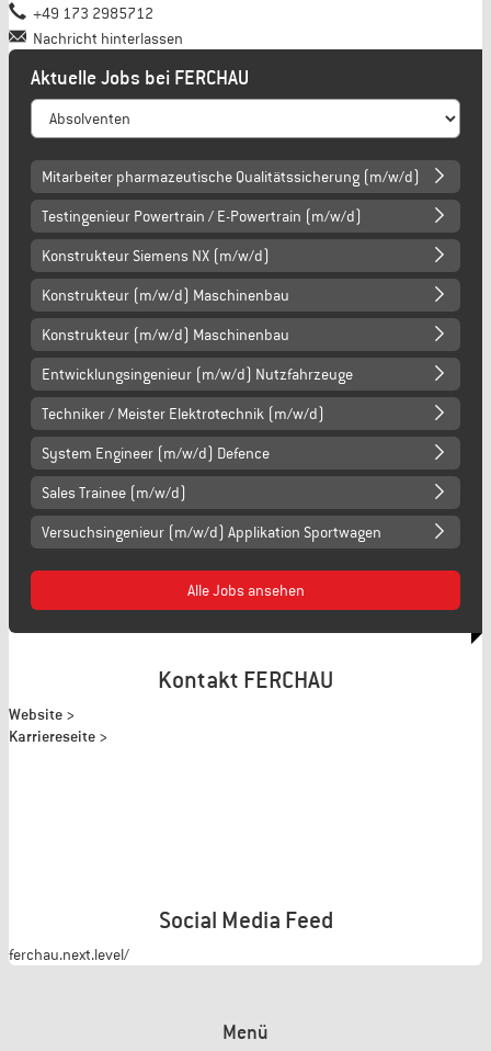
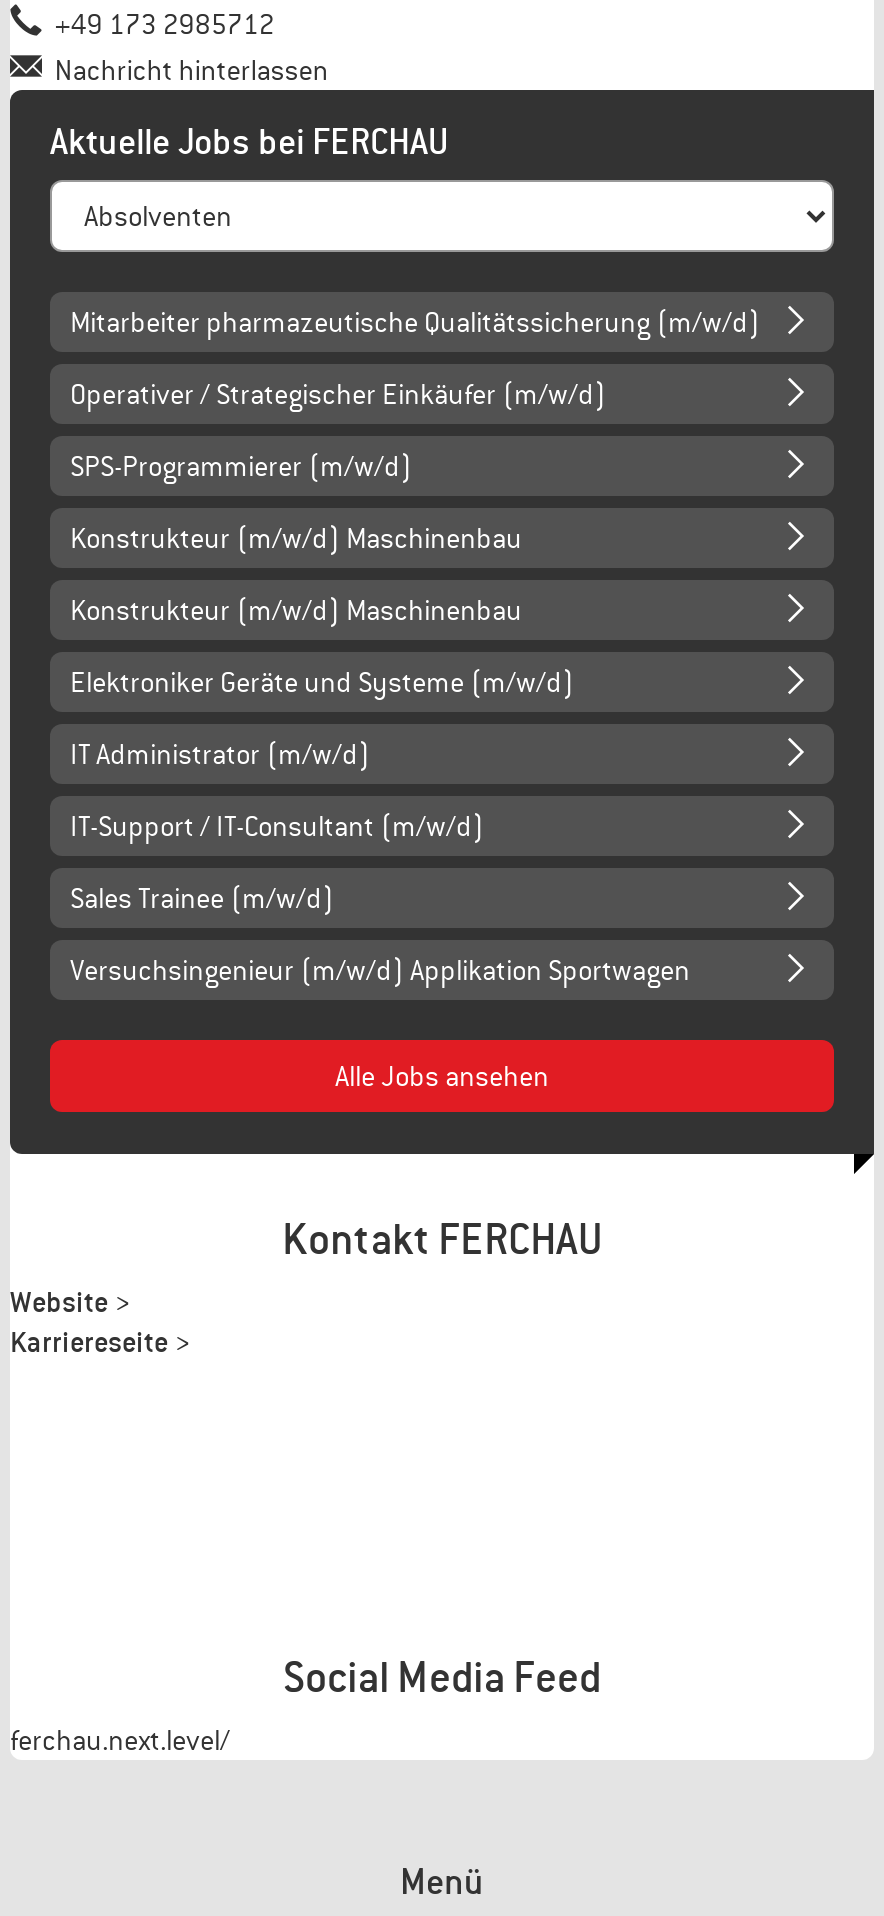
[42,206,362,226] Testingenieur Powertrain / E-Powertrain (m/w/d) -> [70,375,606,411] Operativer / Strategischer Einkäufer (m/w/d)
[42,245,270,265] Konstrukteur Siemens NX (m/w/d) -> [70,447,412,483] SPS-Programmierer (m/w/d)
[42,364,353,384] Entwicklungsingenieur (m/w/d) Nutzfahrzeuge -> [70,663,574,699] Elektroniker Geräte und Systeme (m/w/d)
[42,403,324,423] Techniker / Meister Elektrotechnik (m/w/d) -> [70,735,370,771] IT Administrator (m/w/d)
[42,443,270,463] System Engineer (m/w/d) Defence -> [70,807,484,843] IT-Support / IT-Consultant (m/w/d)

